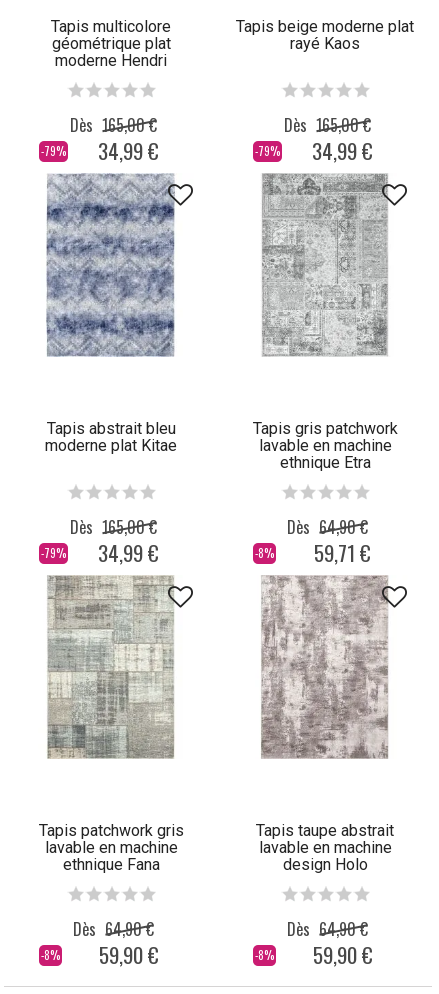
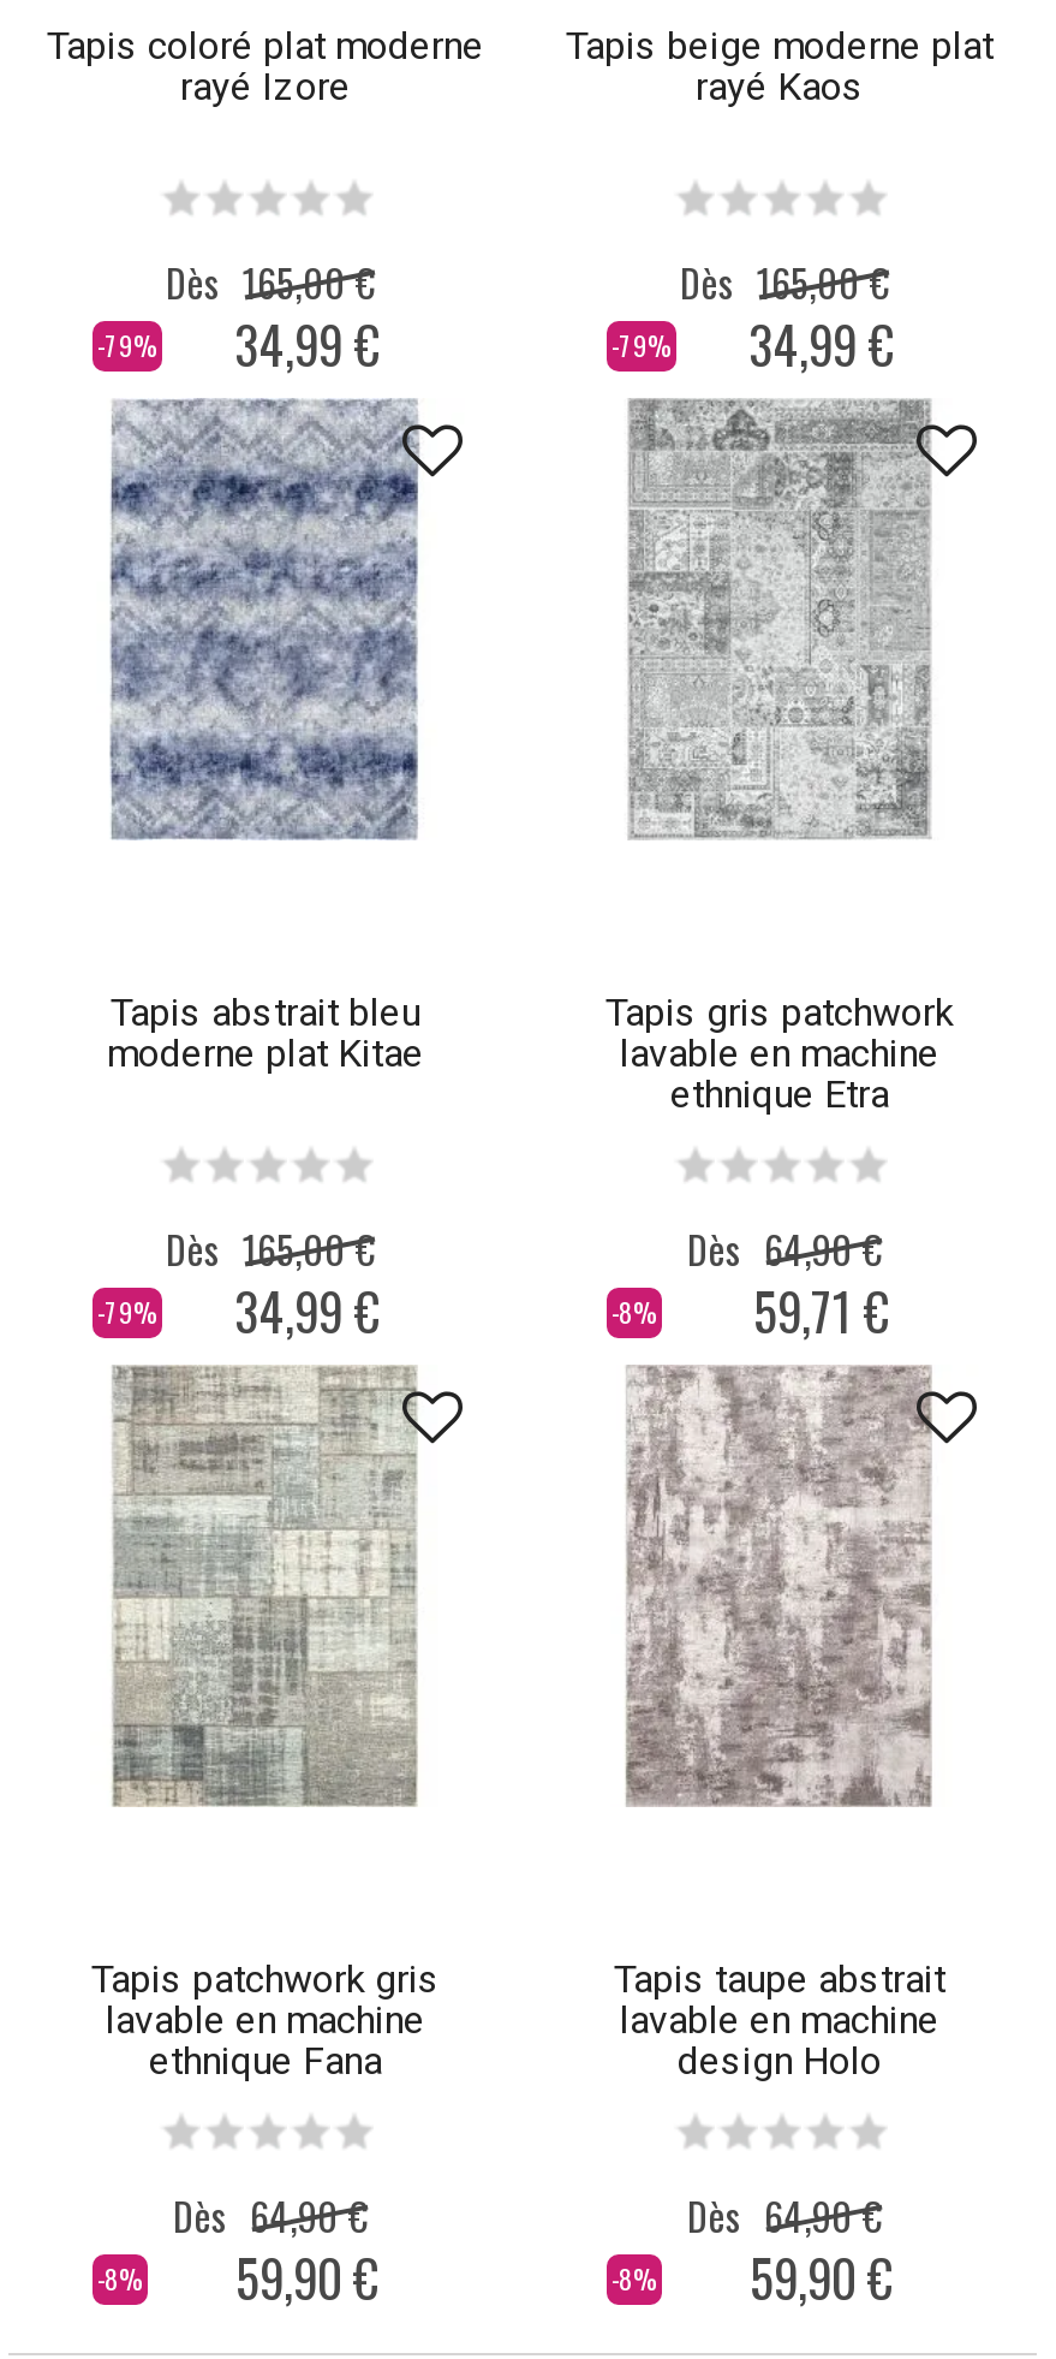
[51,17,171,70] Tapis multicolore | géométrique plat | moderne Hendri -> [47,24,484,110] Tapis coloré plat moderne | rayé Izore

